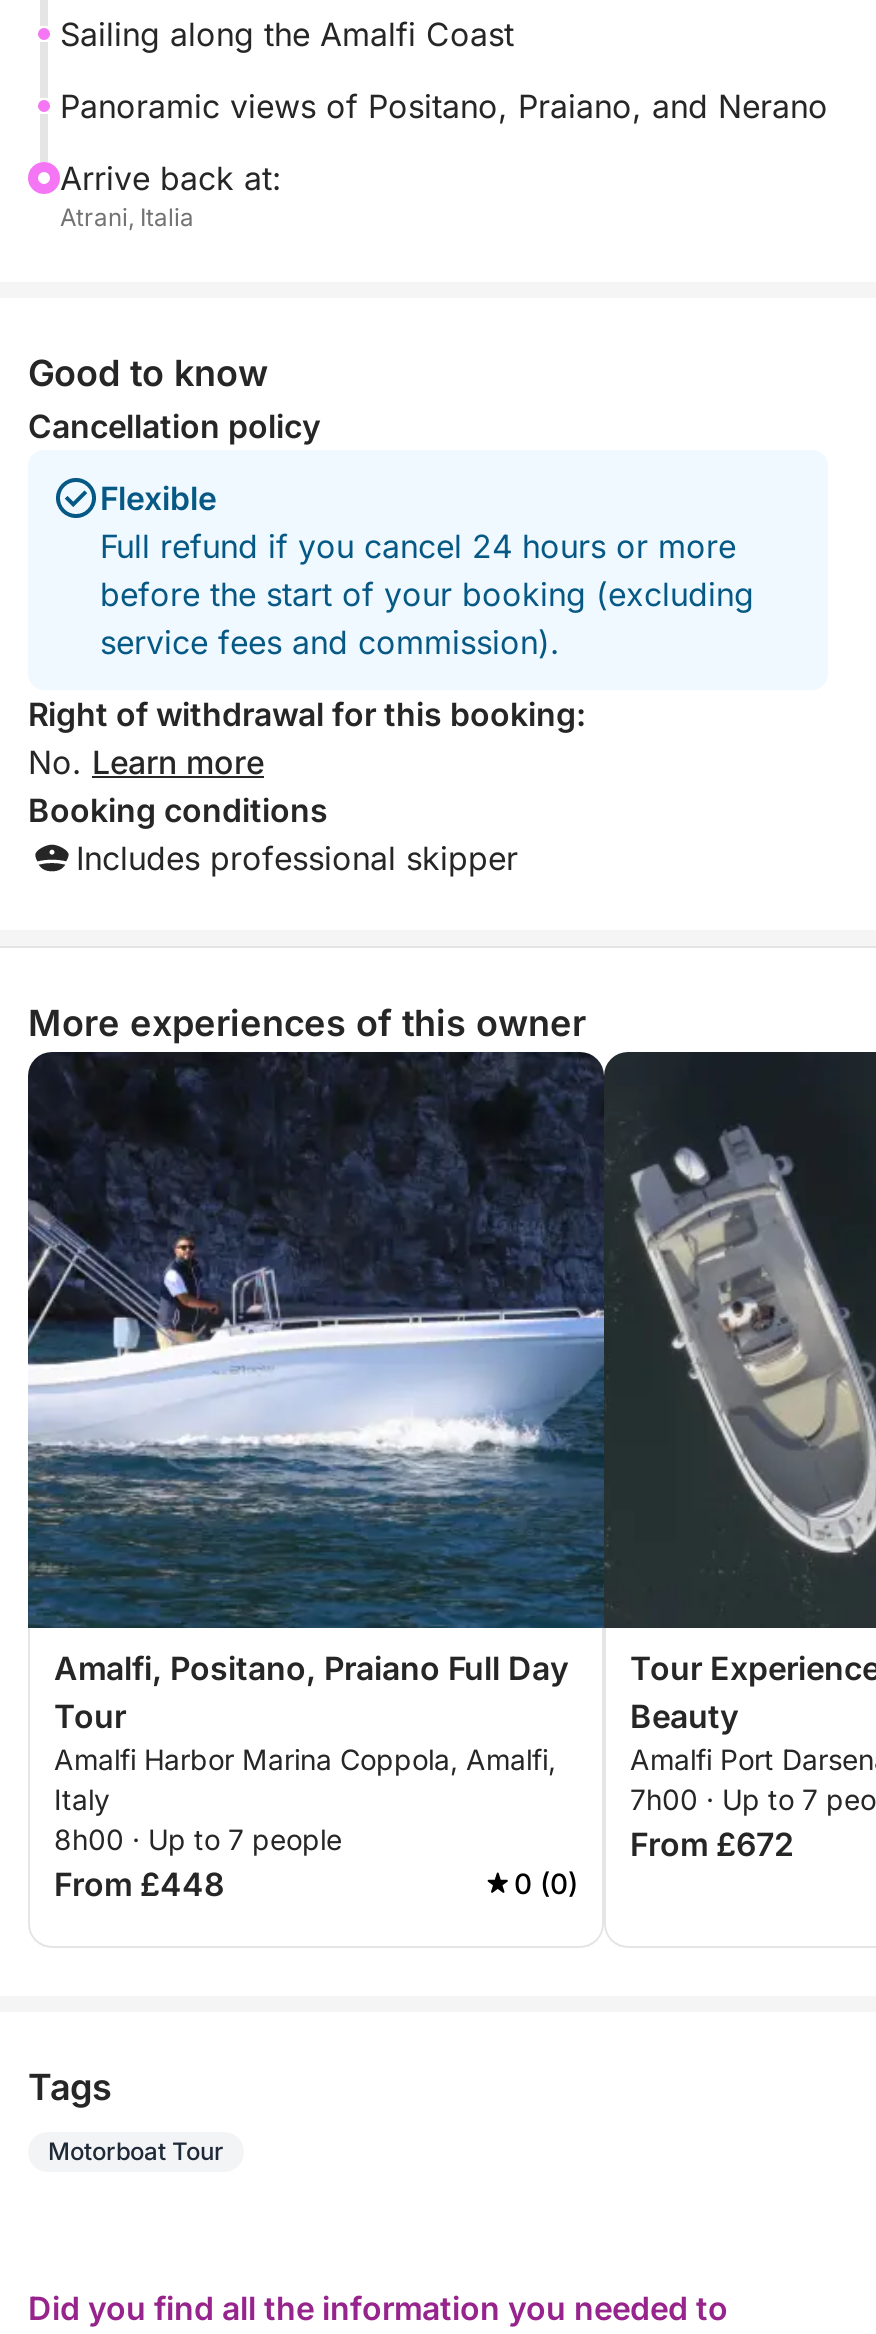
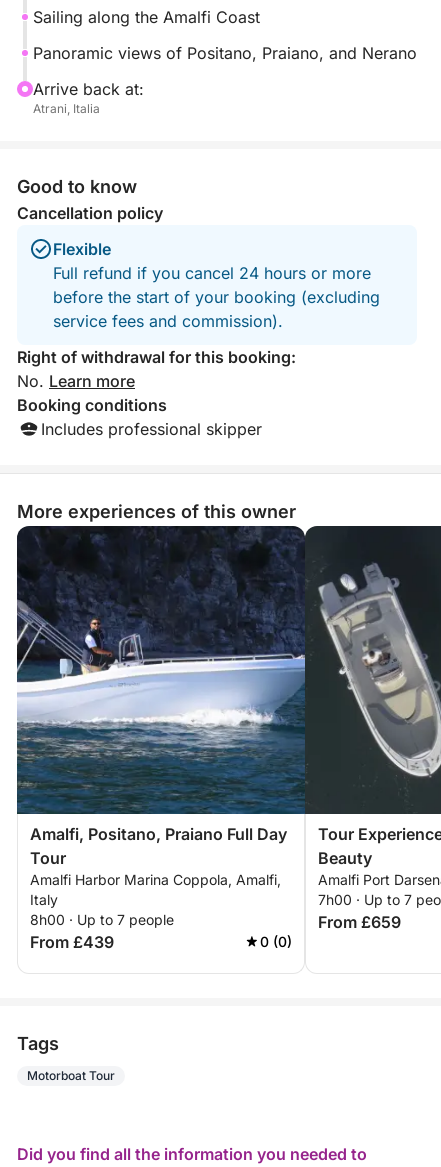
[630,1824,794,1864] From £672 -> [318,912,401,932] From £659
[54,1864,224,1904] From £448 -> [30,932,114,952] From £439

